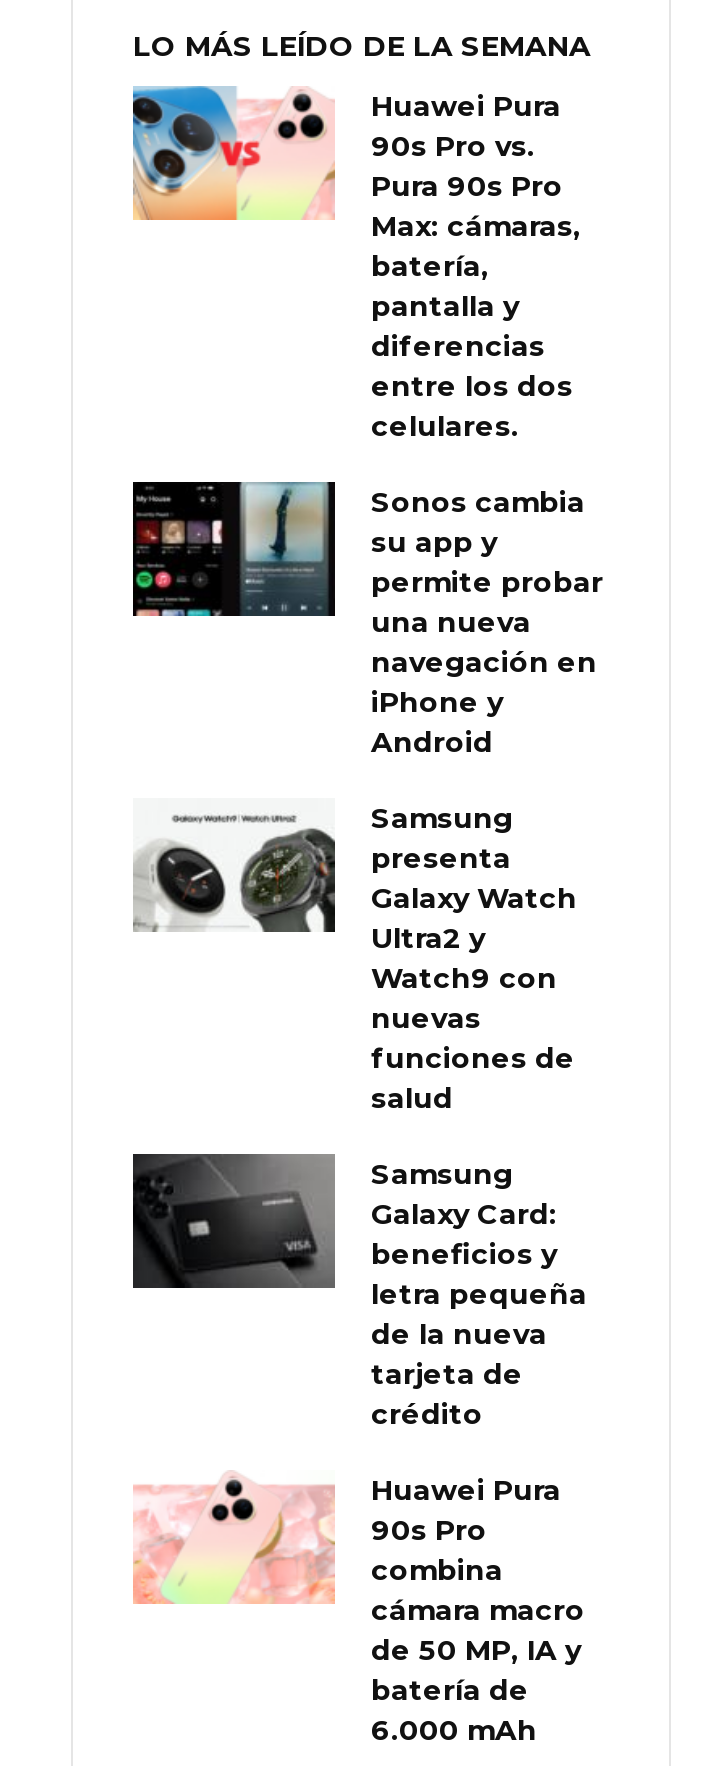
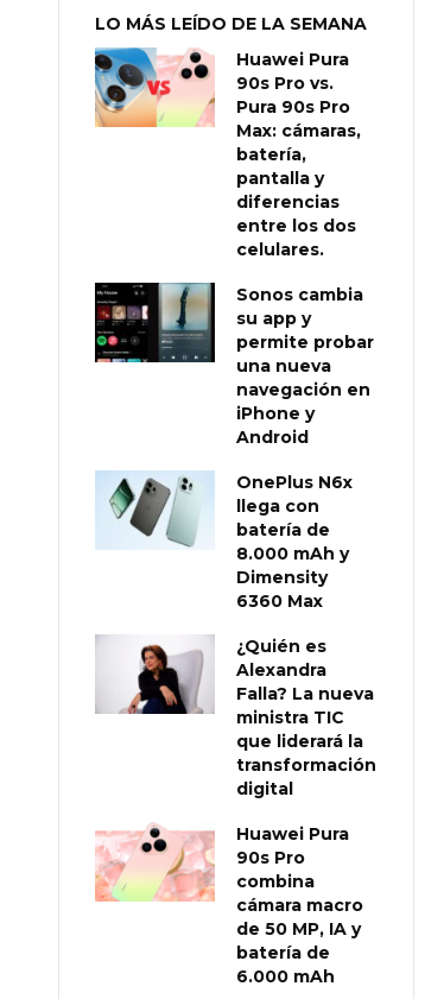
[133,801,577,1117] [image] | Samsung | presenta | Galaxy Watch | Ultra2 y | Watch9 con | nuevas | funciones de | salud -> [96,471,353,612] [image] | OnePlus N6x | llega con | batería de | 8.000 mAh y | Dimensity | 6360 Max
[131,1151,587,1433] [image] | Samsung | Galaxy Card: | beneficios y | letra pequeña | de la nueva | tarjeta de | crédito -> [95,634,376,799] [image] | ¿Quién es | Alexandra | Falla? La nueva | ministra TIC | que liderará la | transformación | digital

